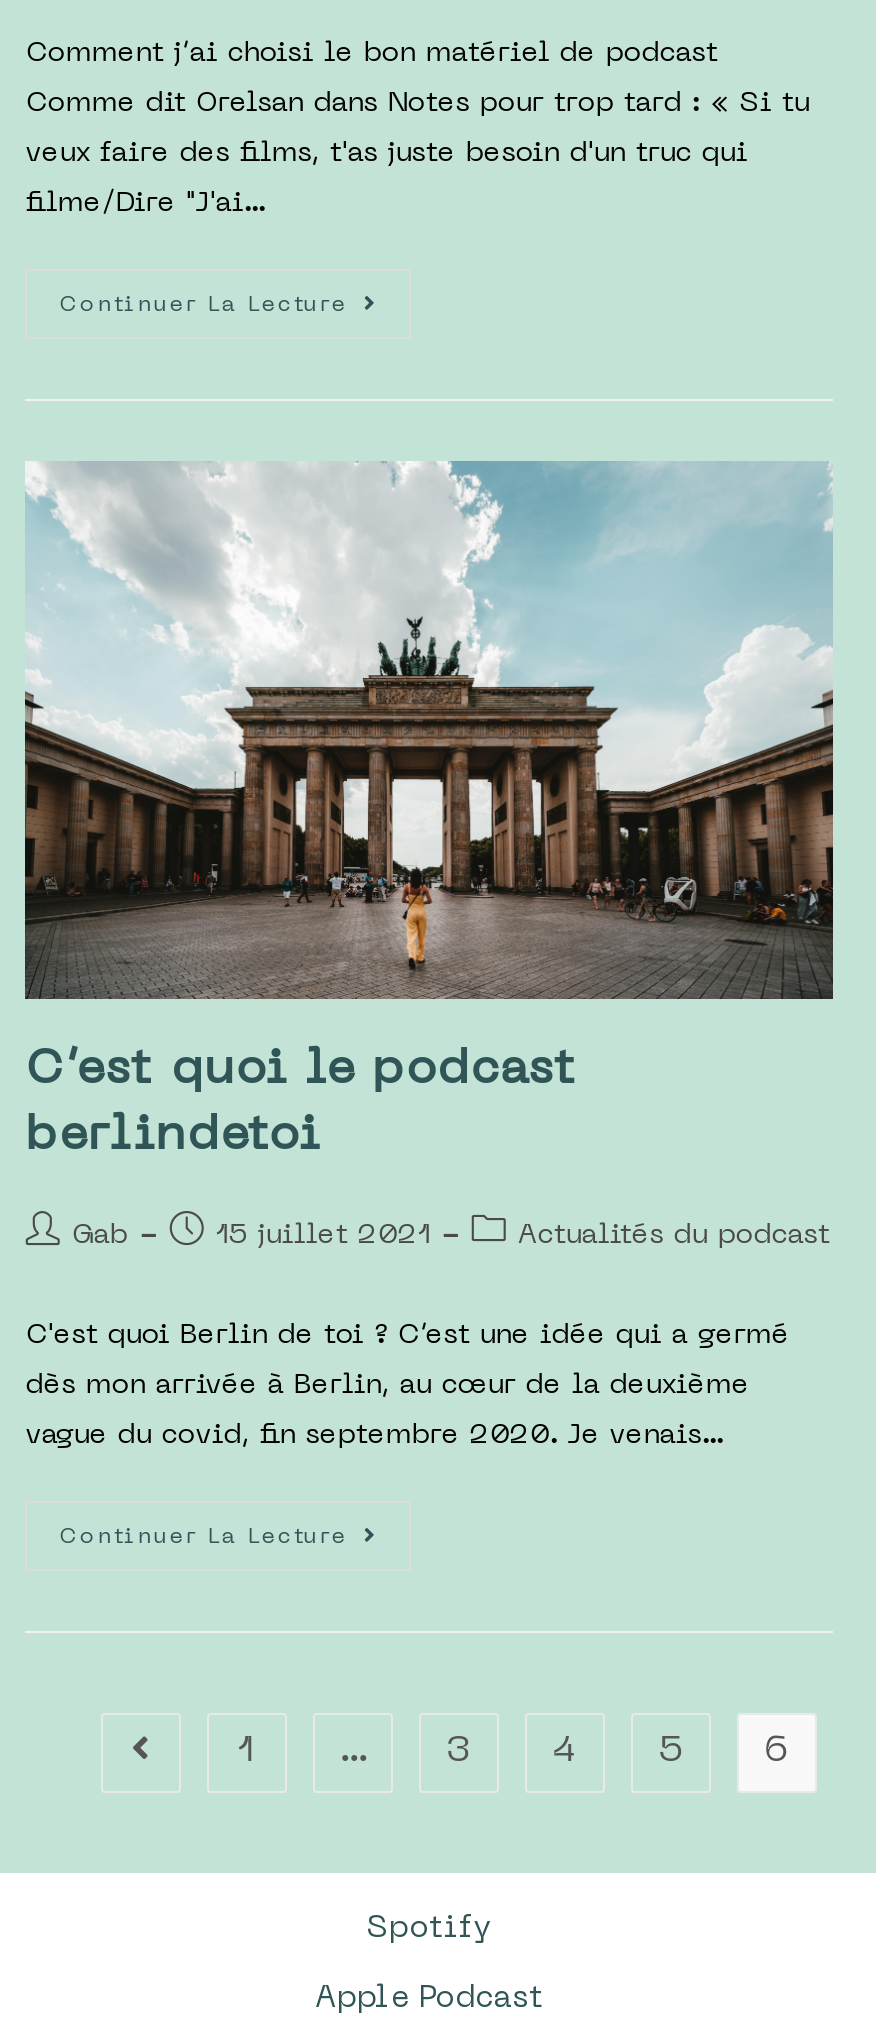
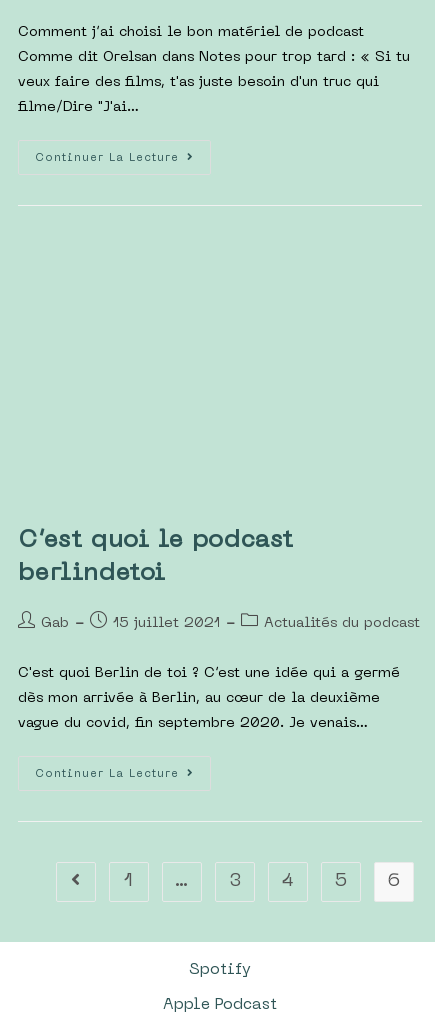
[23,461,835,1001] [image] -> none

